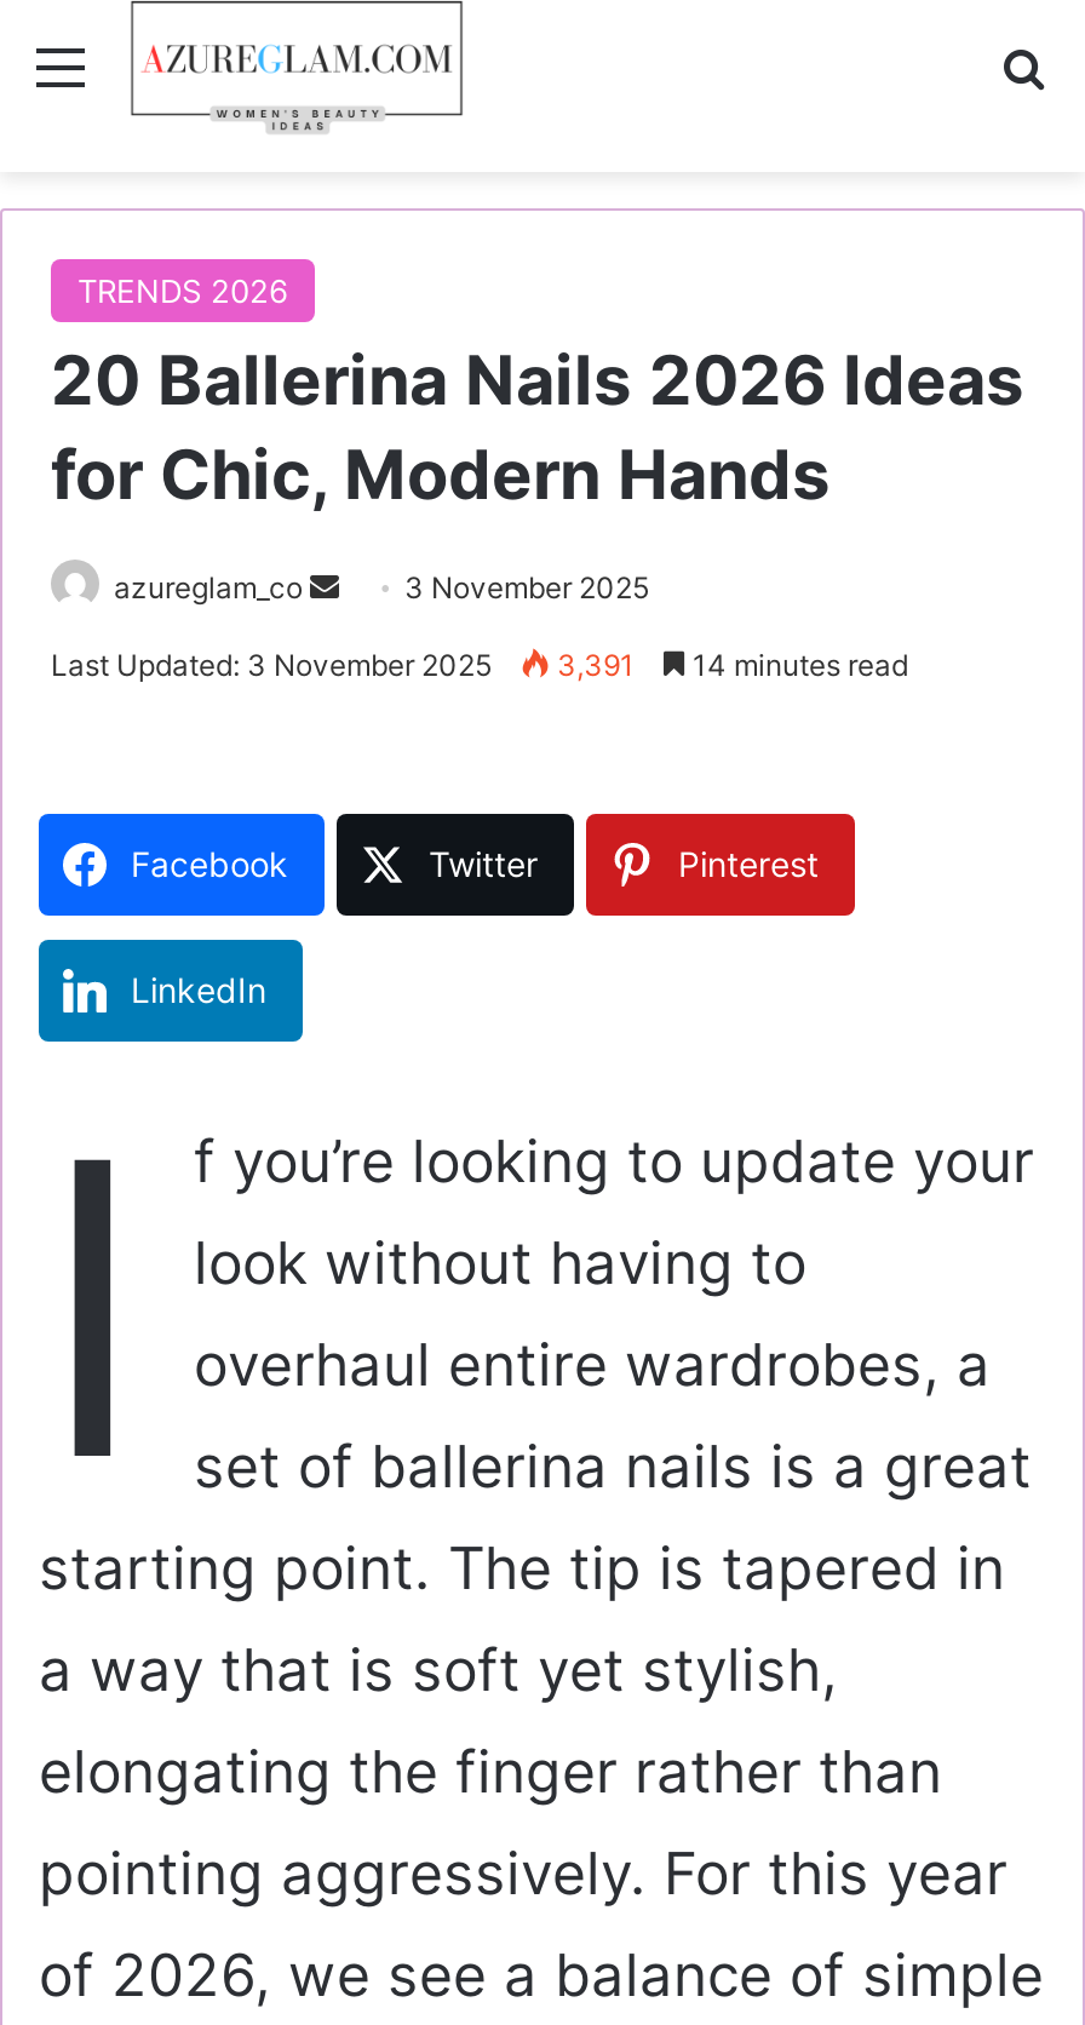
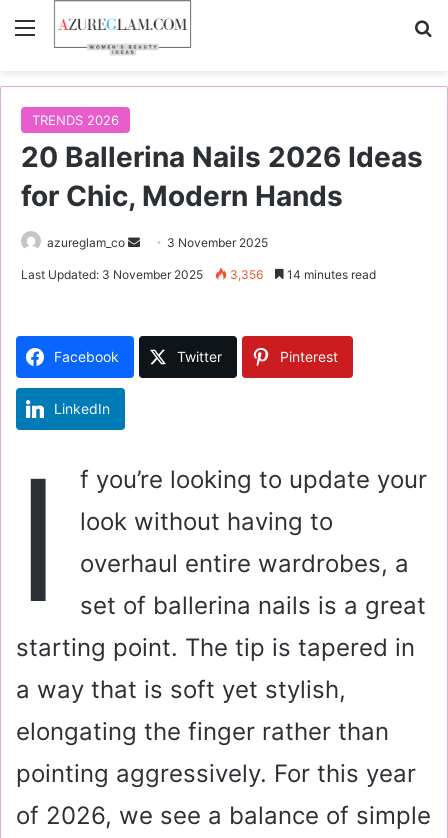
[51,647,908,683] Last Updated: 3 November 2025 3,391 14 minutes read -> [21,267,376,282] Last Updated: 3 November 2025 3,356 14 minutes read

